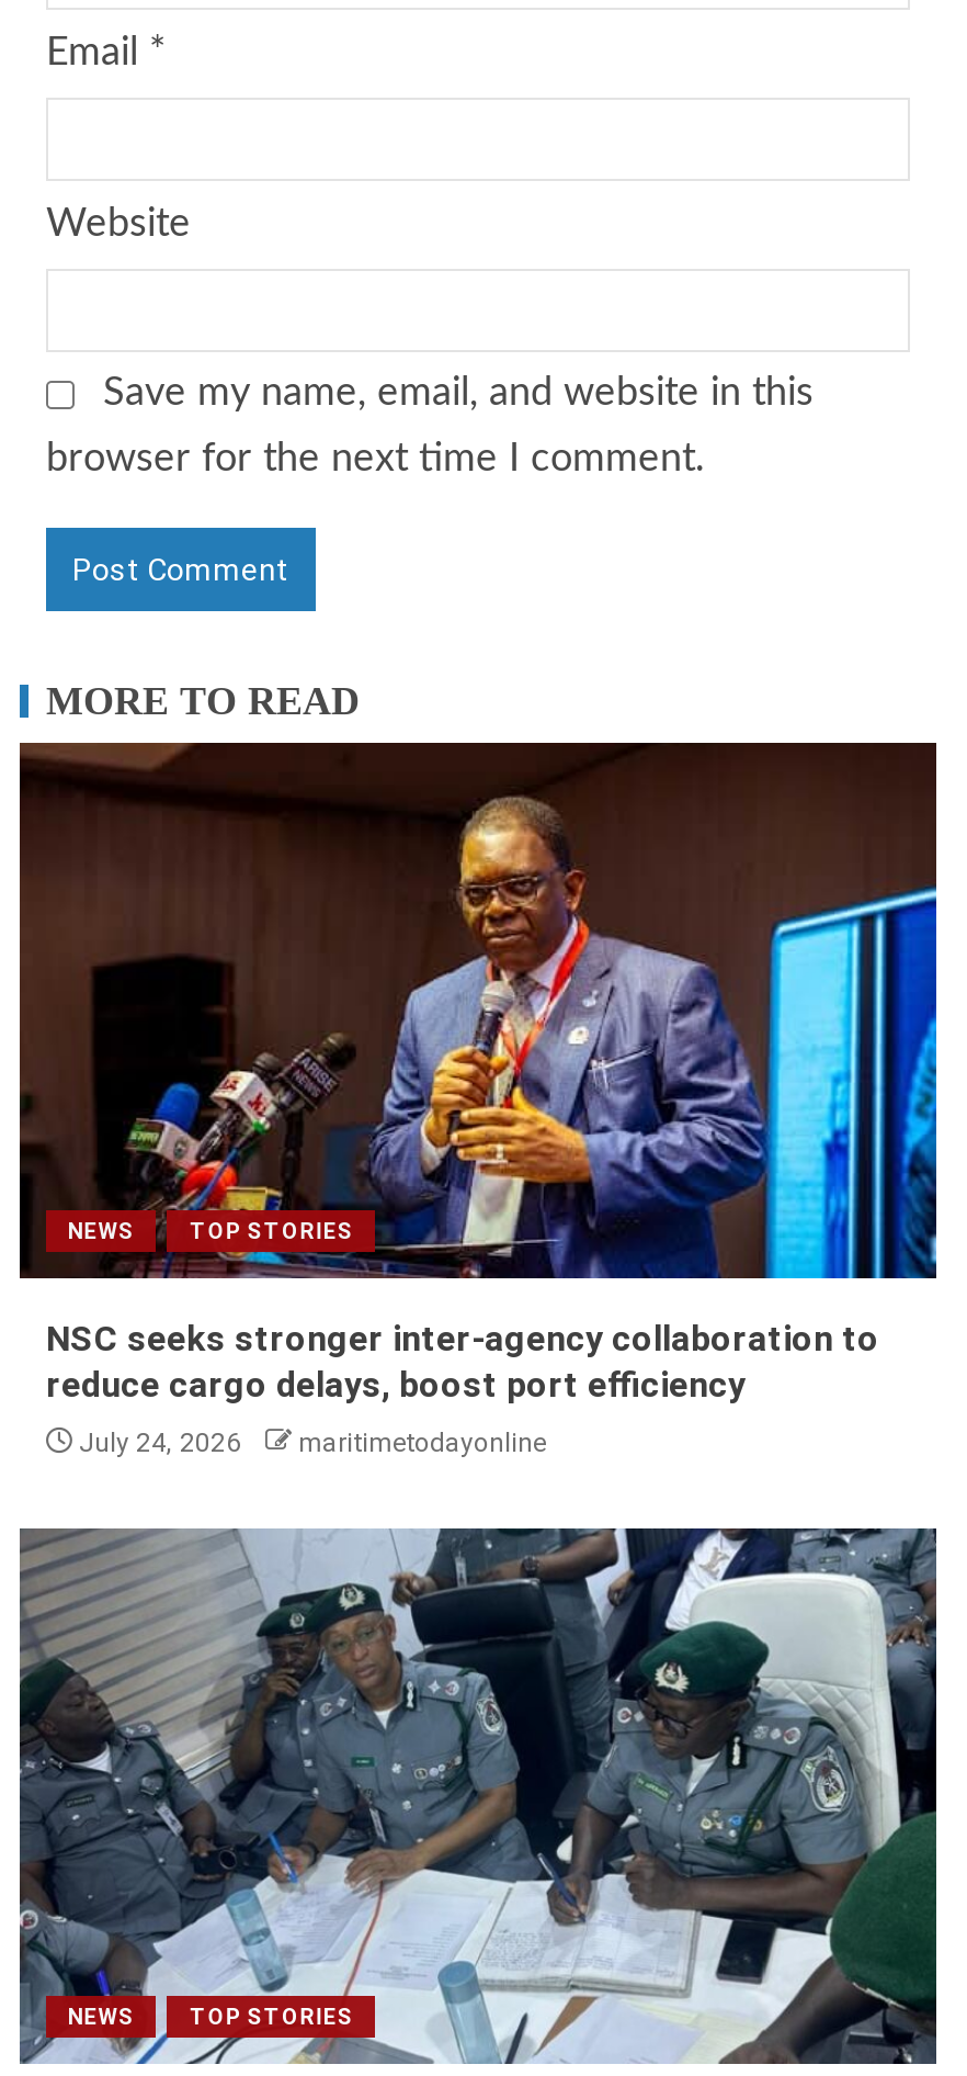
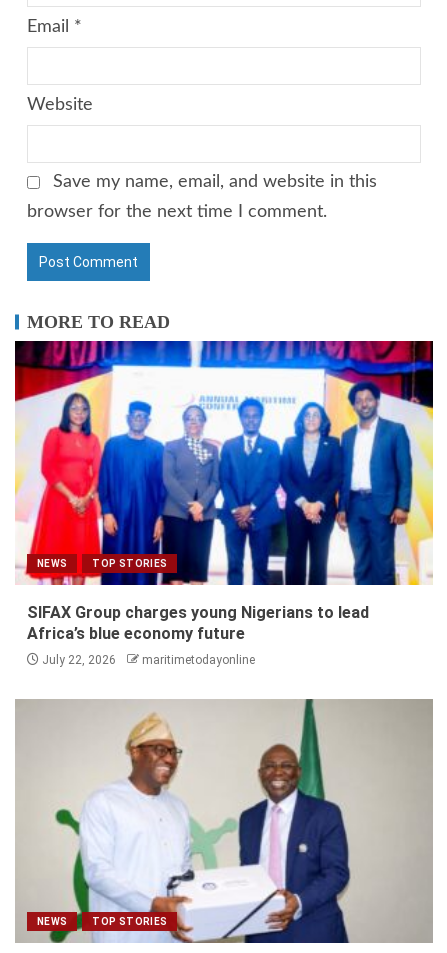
[18,741,938,1406] [image] | NSC seeks stronger inter-agency collaboration to | reduce cargo delays, boost port efficiency -> [14,340,434,643] [image] | SIFAX Group charges young Nigerians to lead | Africa’s blue economy future
[72,1428,546,1459] July 24, 2026 maritimetodayonline -> [39,653,255,667] July 22, 2026 maritimetodayonline
[18,1526,936,2064] [image] -> [15,699,433,944] [image]

